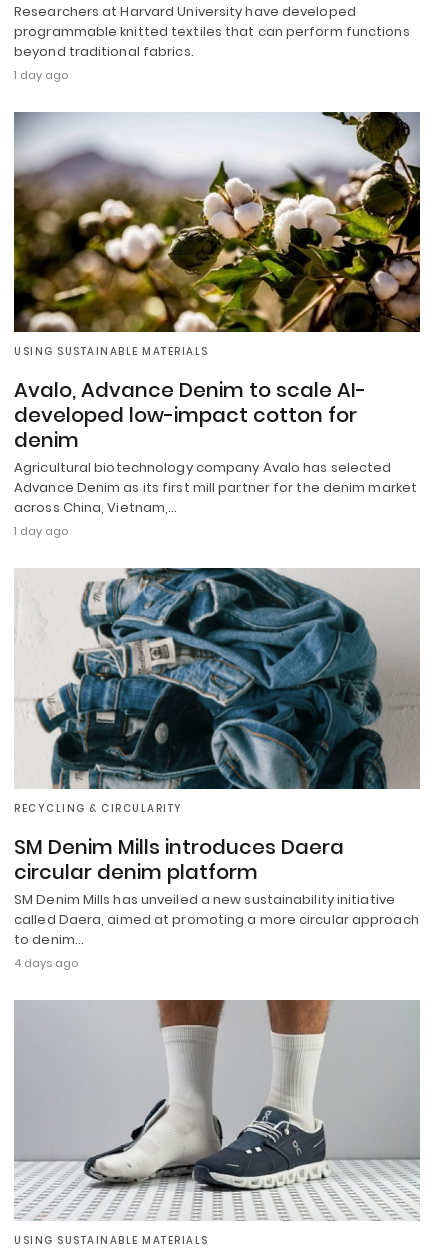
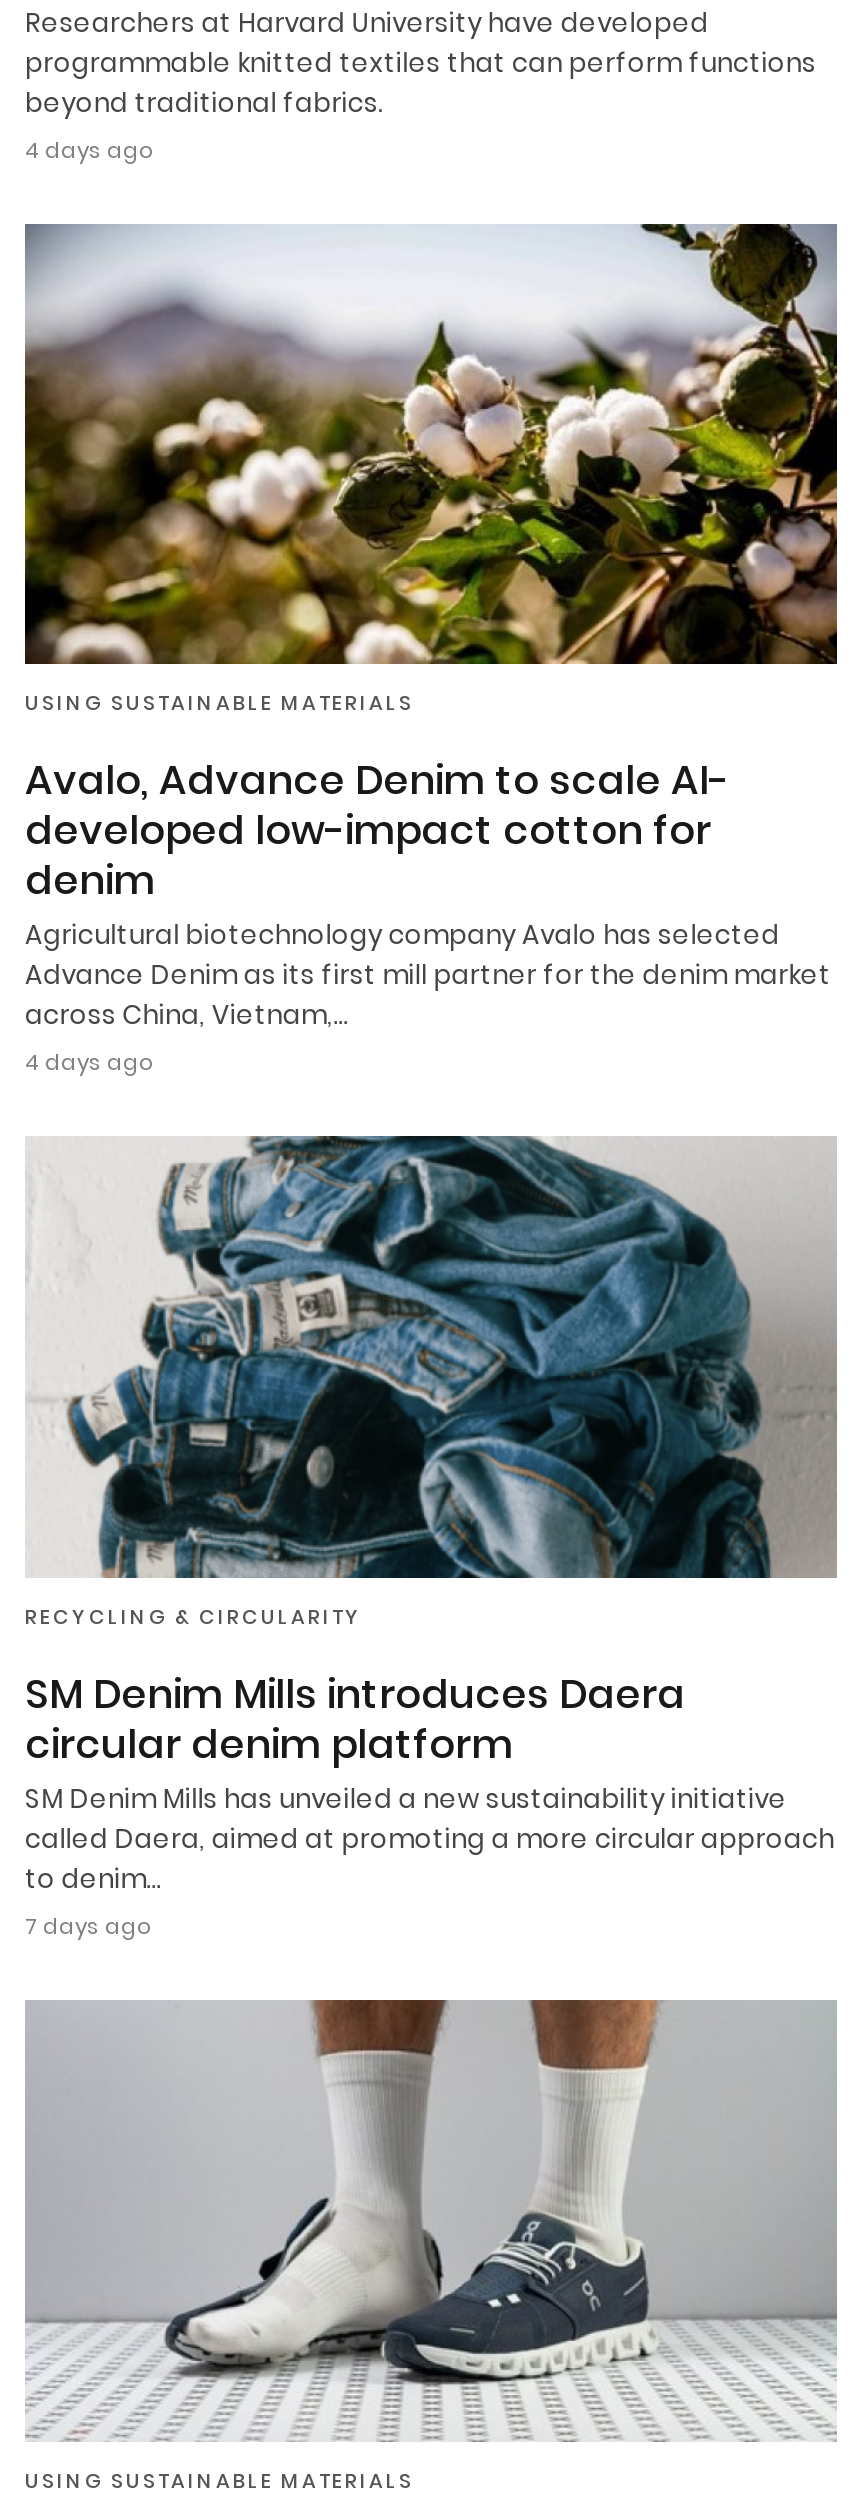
[14,67,68,83] 1 day ago -> [25,134,153,166] 4 days ago
[14,523,68,539] 1 day ago -> [25,1047,153,1079] 4 days ago
[14,955,78,971] 4 days ago -> [25,1910,151,1942] 7 days ago

